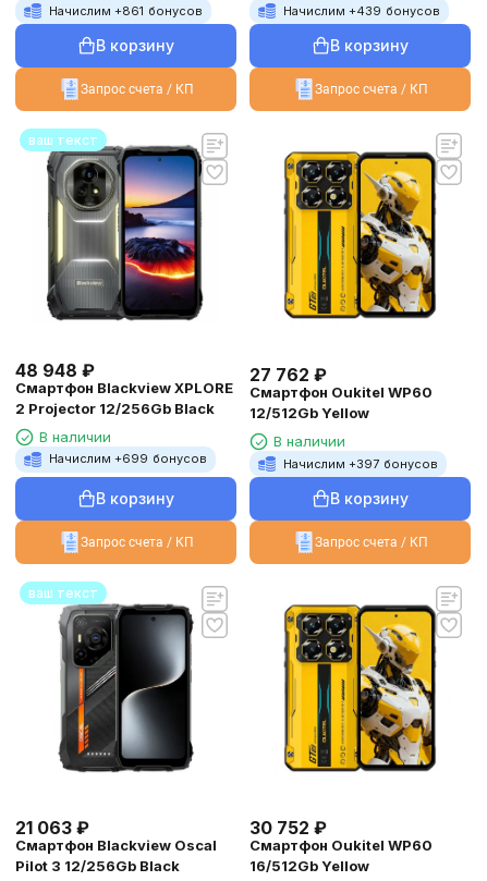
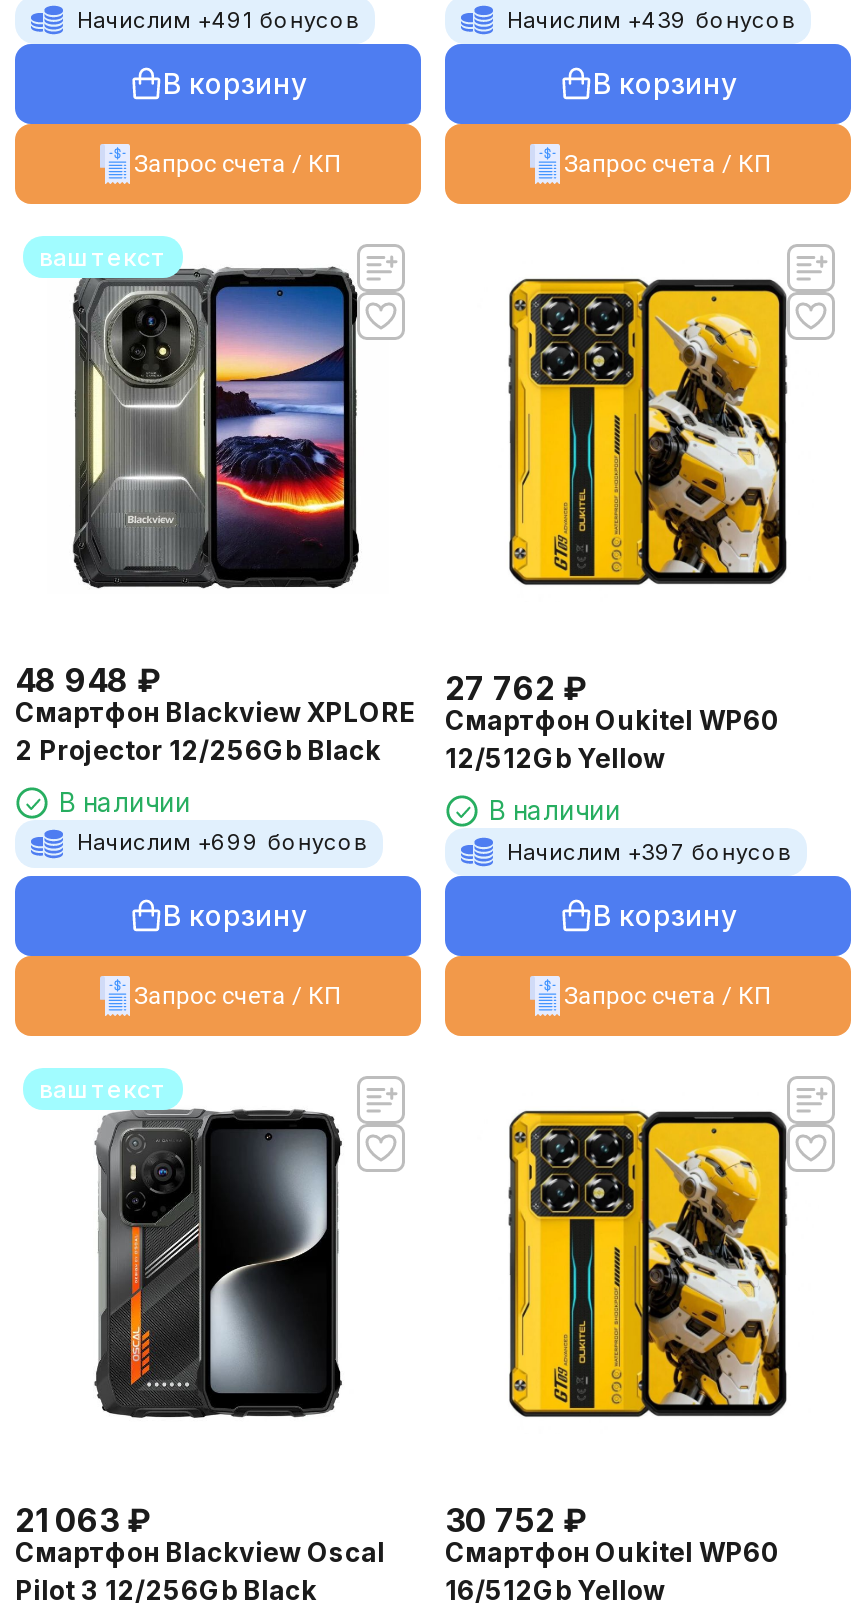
[49,3,203,18] Начислим +861 бонусов -> [77,6,360,34] Начислим +491 бонусов

